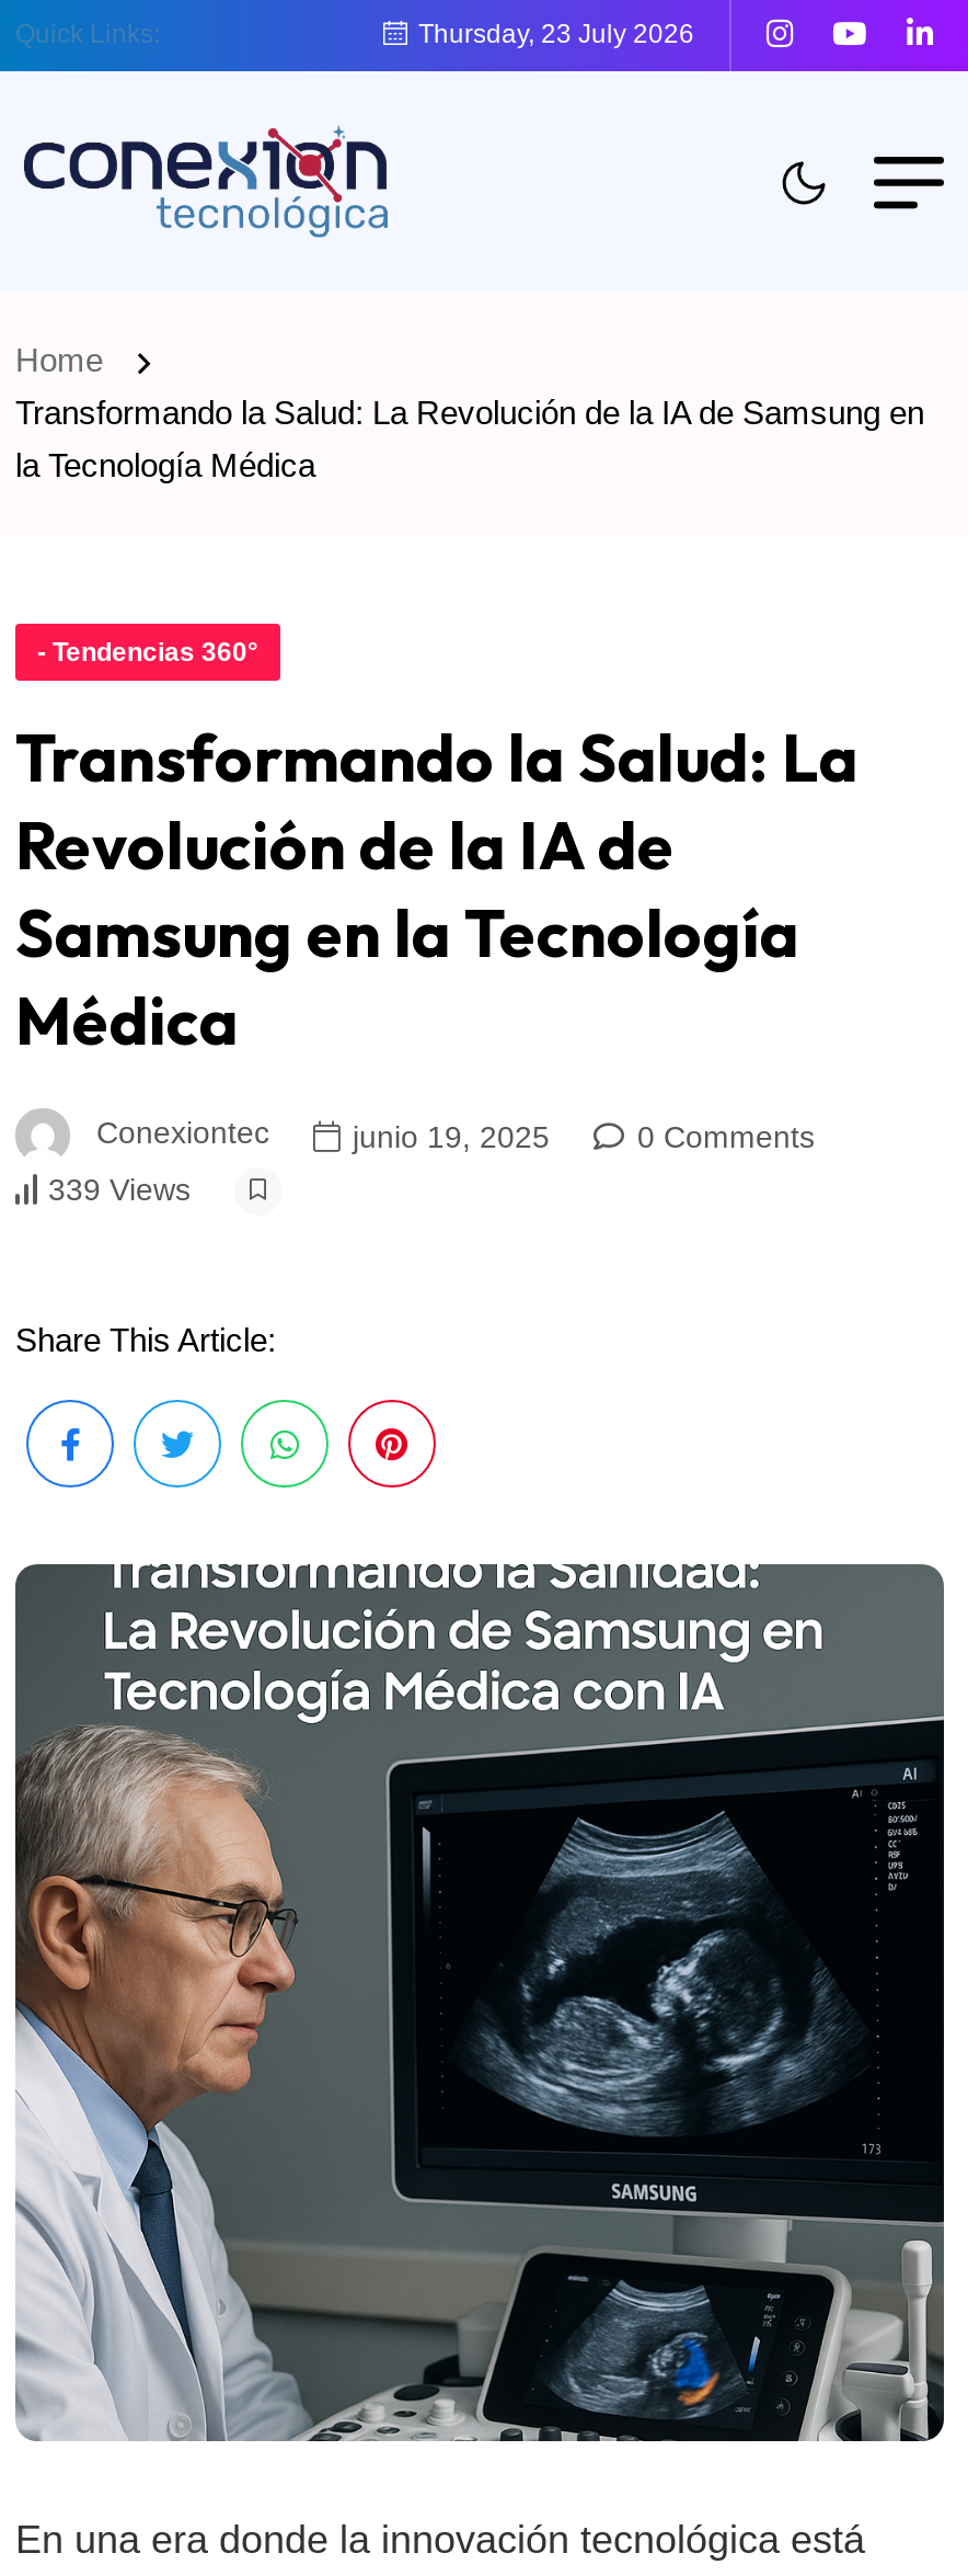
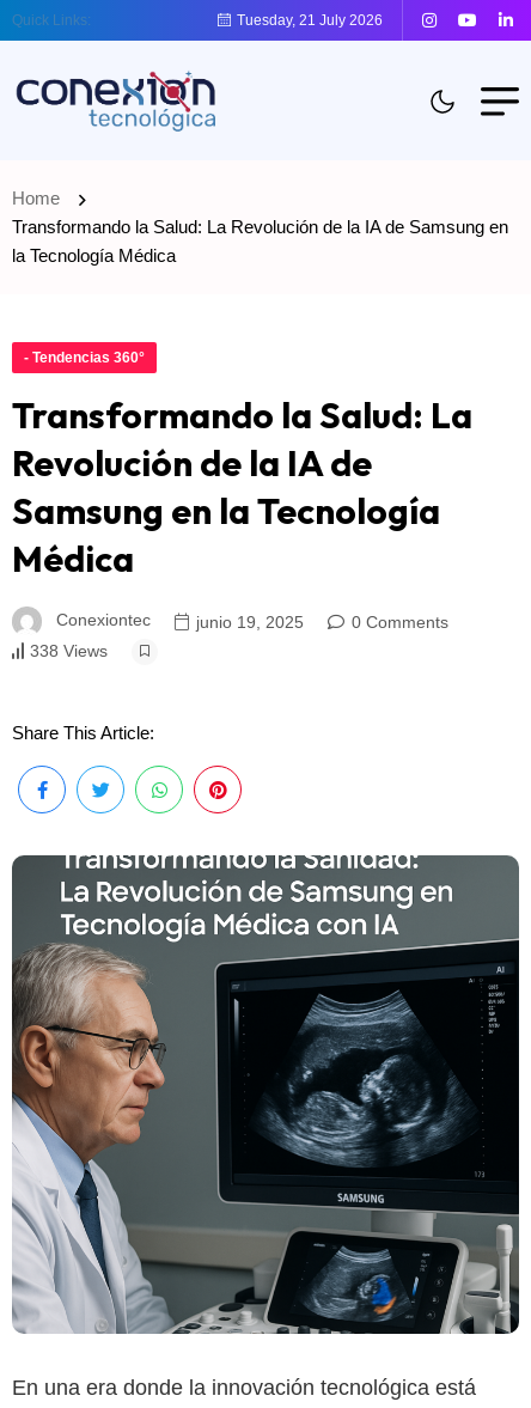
[412,18,694,48] Thursday, 23 July 2026 -> [233,11,383,28] Tuesday, 21 July 2026
[48,1172,191,1207] 339 Views -> [30,641,108,661] 338 Views

